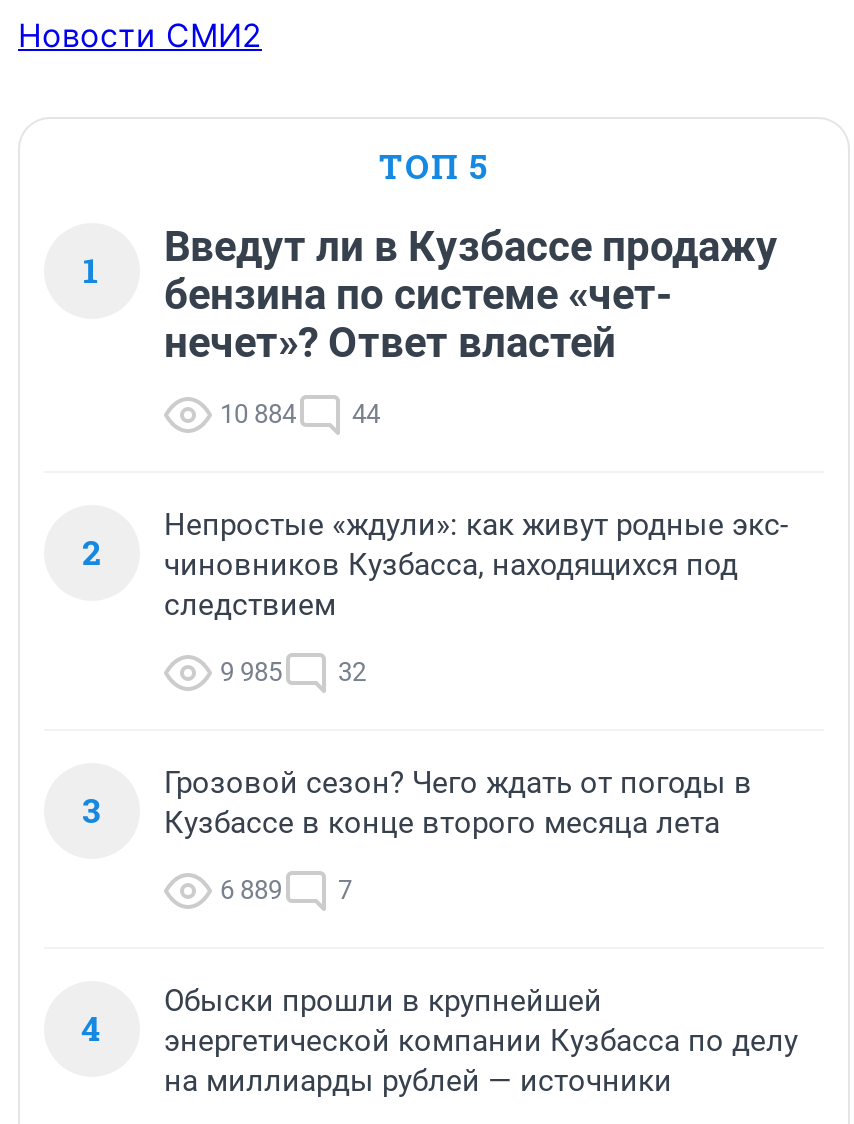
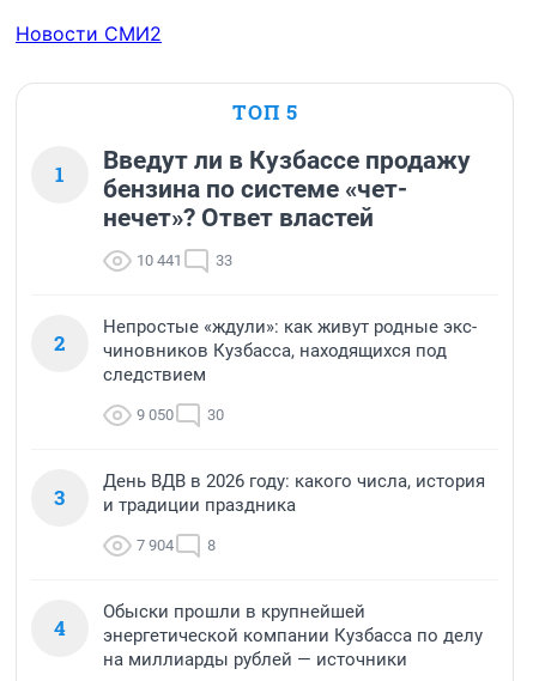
[220,398,296,428] 10 884 -> [137,251,182,269] 10 441
[352,398,380,428] 44 -> [216,251,232,269] 33
[220,656,282,686] 9 985 -> [137,405,174,423] 9 050
[338,656,366,686] 32 -> [207,405,224,423] 30
[164,764,752,840] Грозовой сезон? Чего ждать от погоды в | Кузбассе в конце второго месяца лета -> [103,470,485,515] День ВДВ в 2026 году: какого числа, история | и традиции праздника
[220,874,352,904] 6 889 | 7 -> [137,536,216,554] 7 904 | 8

